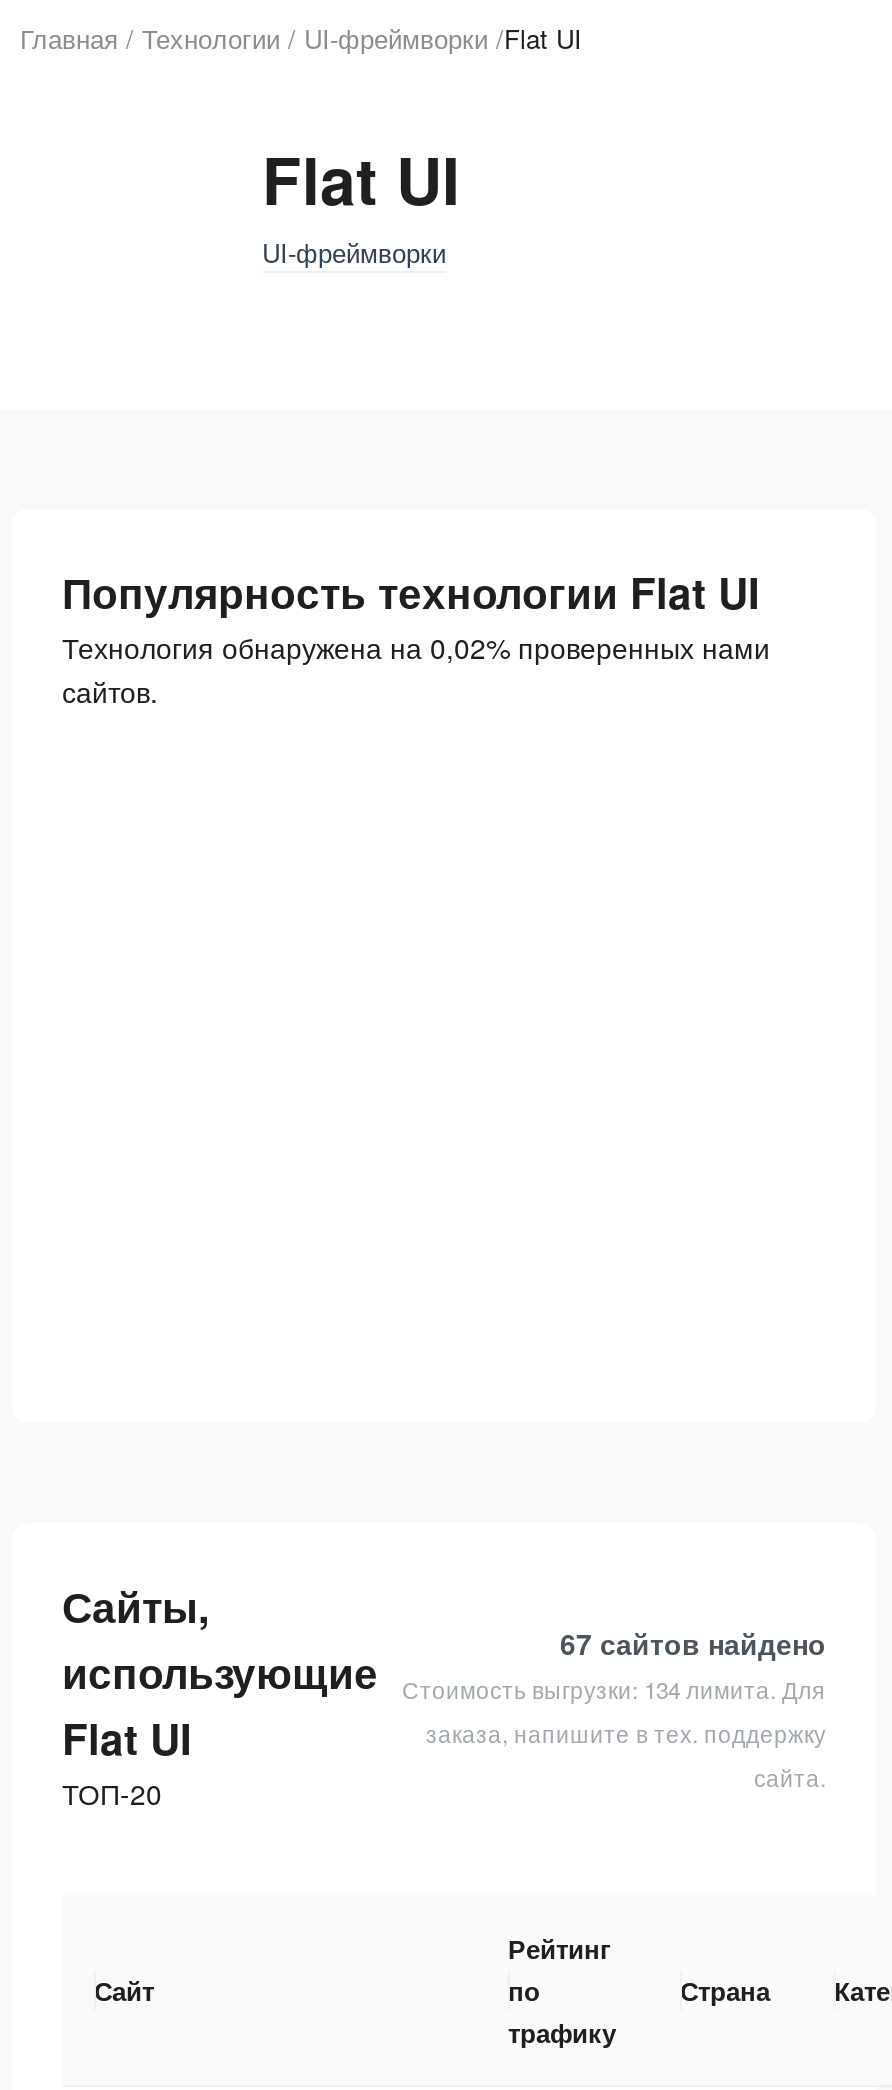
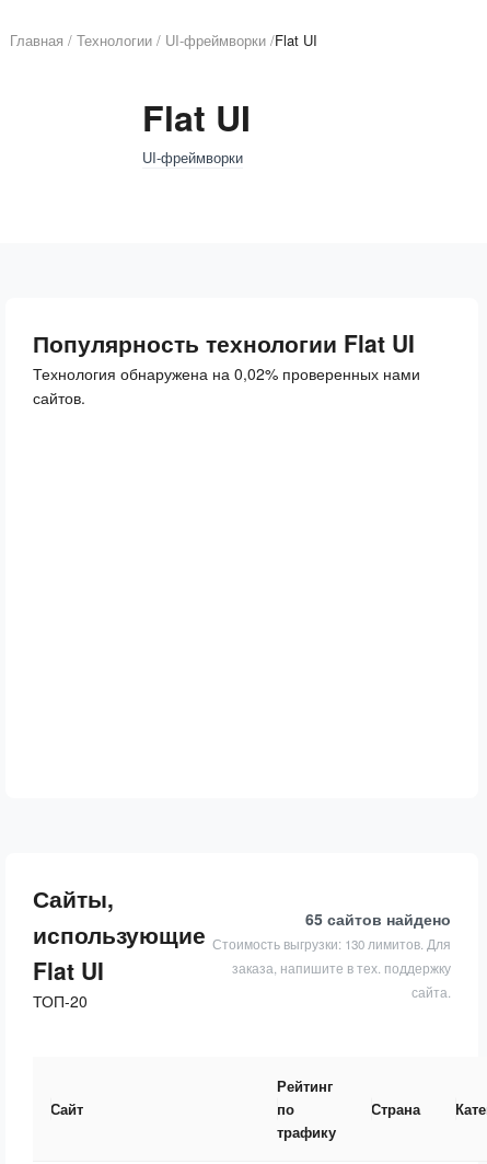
[560,1623,826,1663] 67 сайтов найдено -> [305,908,451,930] 65 сайтов найдено
[402,1673,826,1705] Стоимость выгрузки: 134 лимита. Для -> [212,935,451,953] Стоимость выгрузки: 130 лимитов. Для

